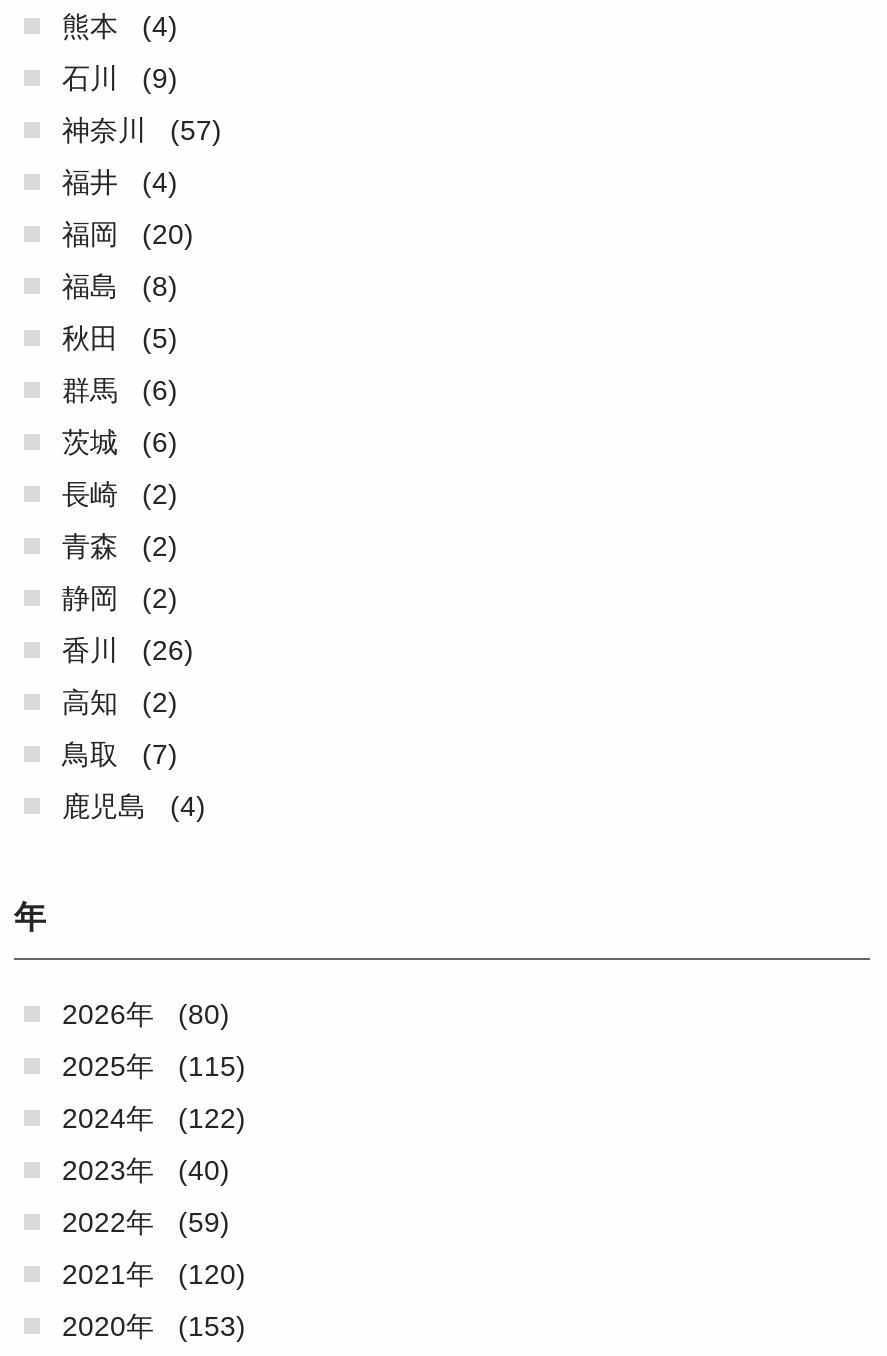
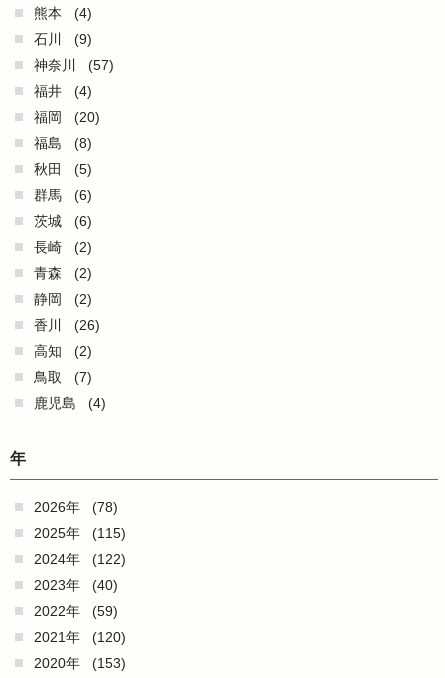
[62,998,230,1030] 2026年 (80) -> [34,499,118,515] 2026年 (78)

